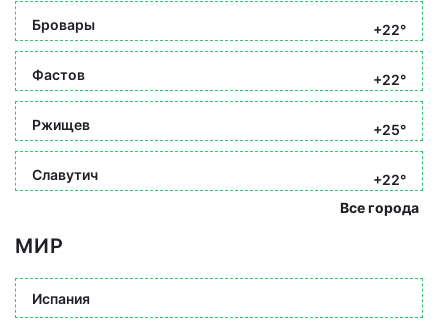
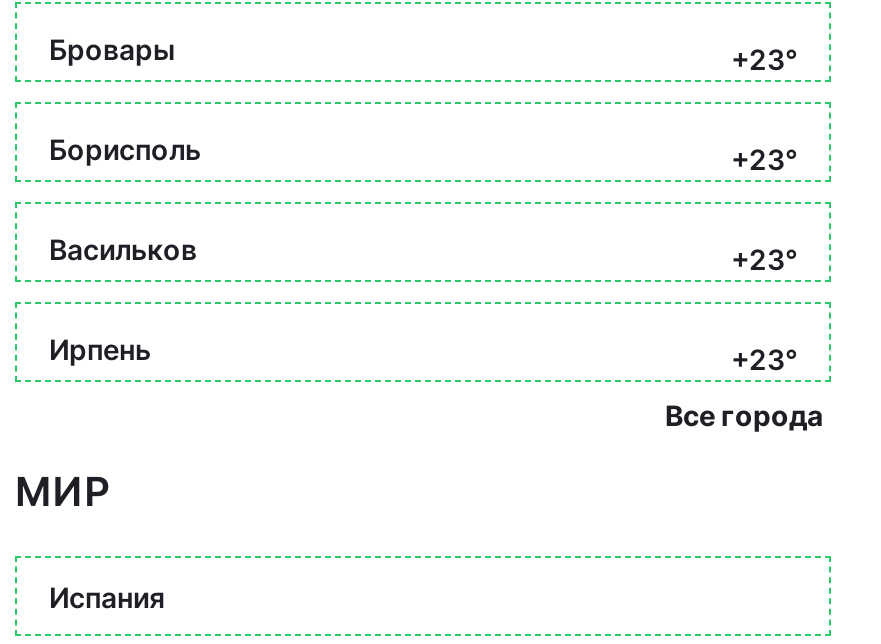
[373,21,406,38] +22° -> [731,42,797,76] +23°
[32,65,406,88] Фастов | +22° -> [49,131,797,176] Борисполь | +23°
[32,115,406,138] Ржищев | +25° -> [49,231,797,276] Васильков | +23°
[32,165,406,188] Славутич | +22° -> [49,331,797,376] Ирпень | +23°

